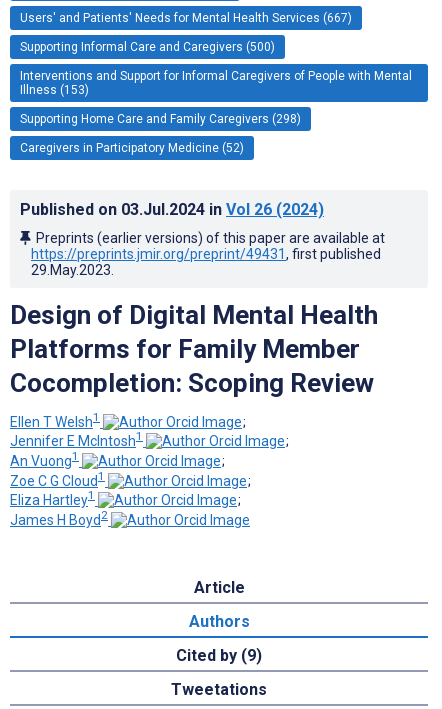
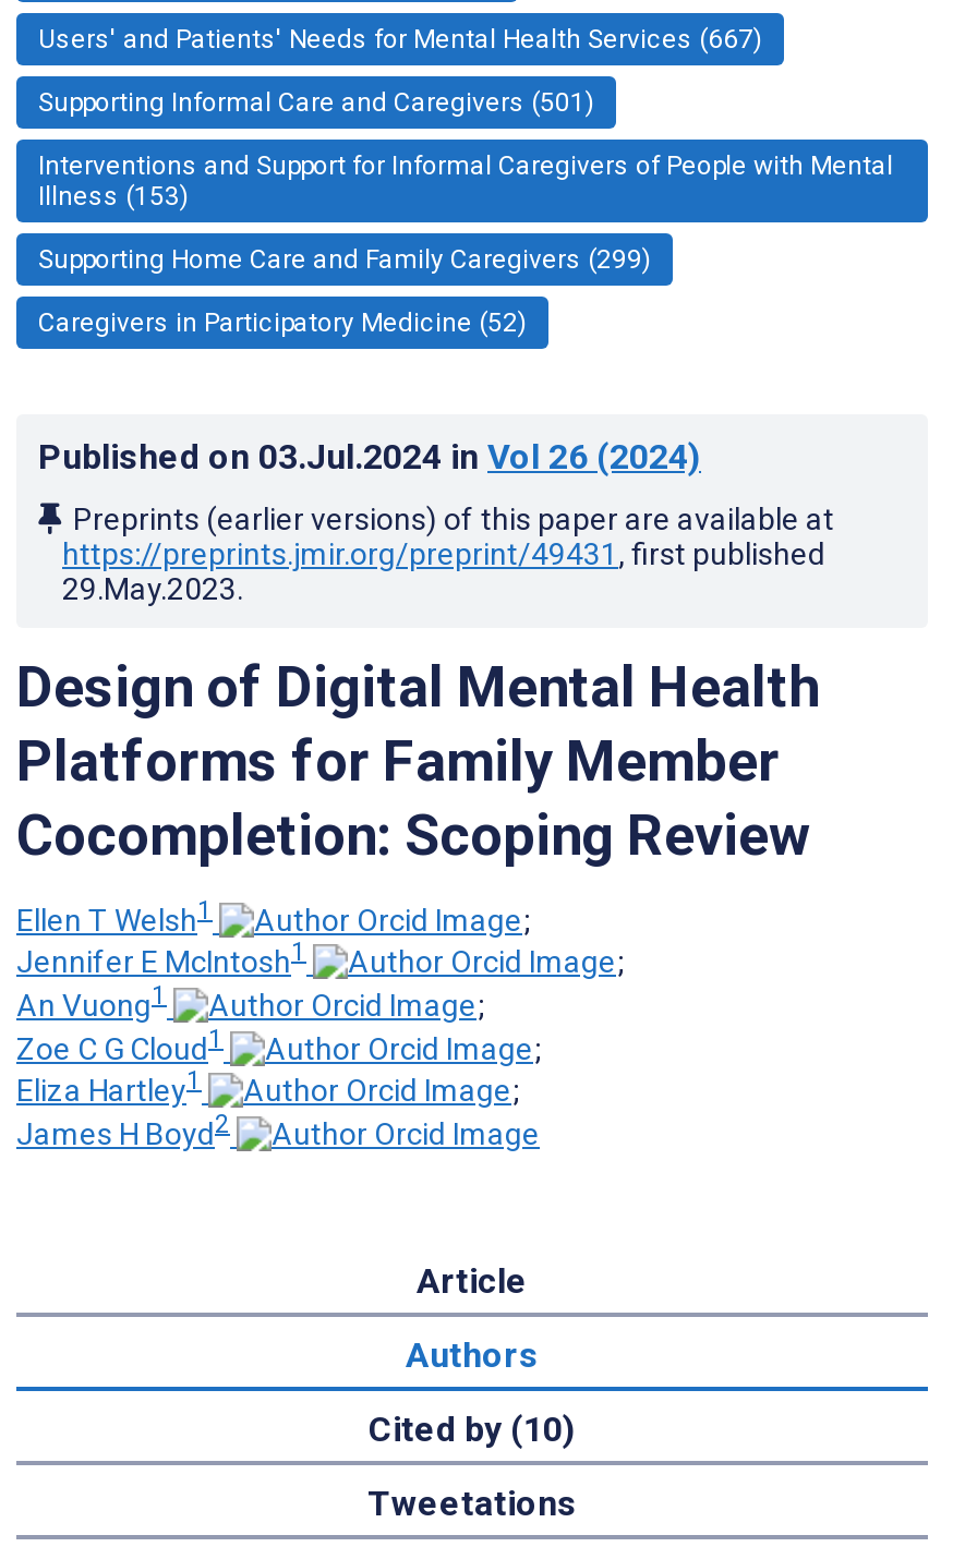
[20,40,275,54] Supporting Informal Care and Caregivers (500) -> [38,87,594,118] Supporting Informal Care and Caregivers (501)
[20,112,301,126] Supporting Home Care and Family Caregivers (298) -> [38,244,651,275] Supporting Home Care and Family Caregivers (299)
[176,646,262,665] Cited by (9) -> [369,1408,576,1450] Cited by (10)

